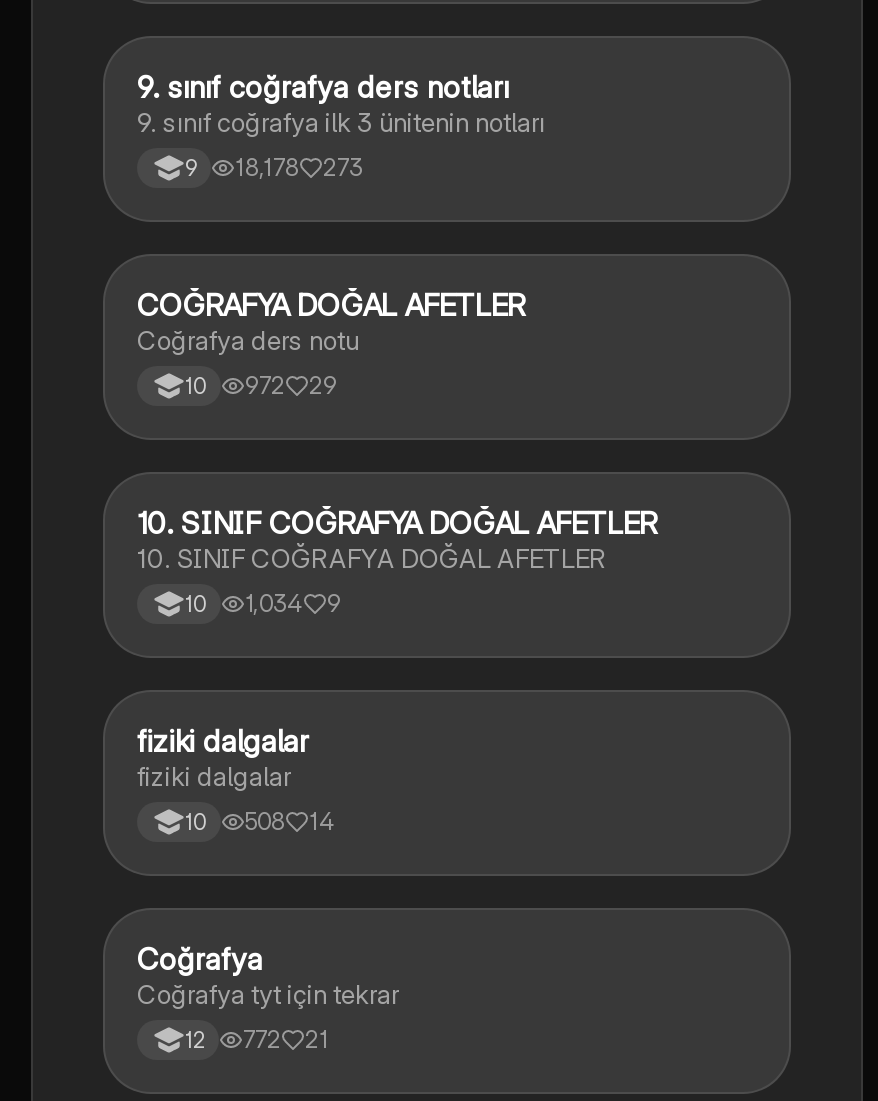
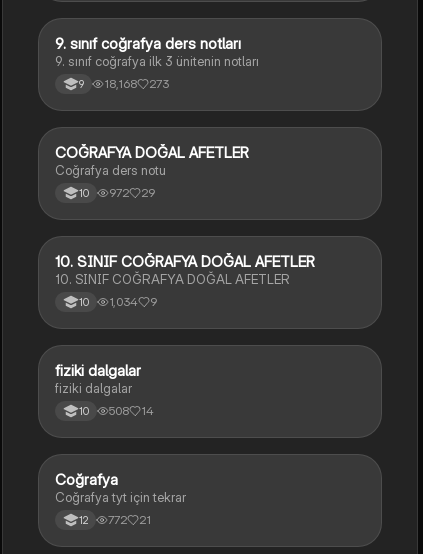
[185,152,363,182] 9 18,178 273 -> [79,76,169,91] 9 18,168 273

